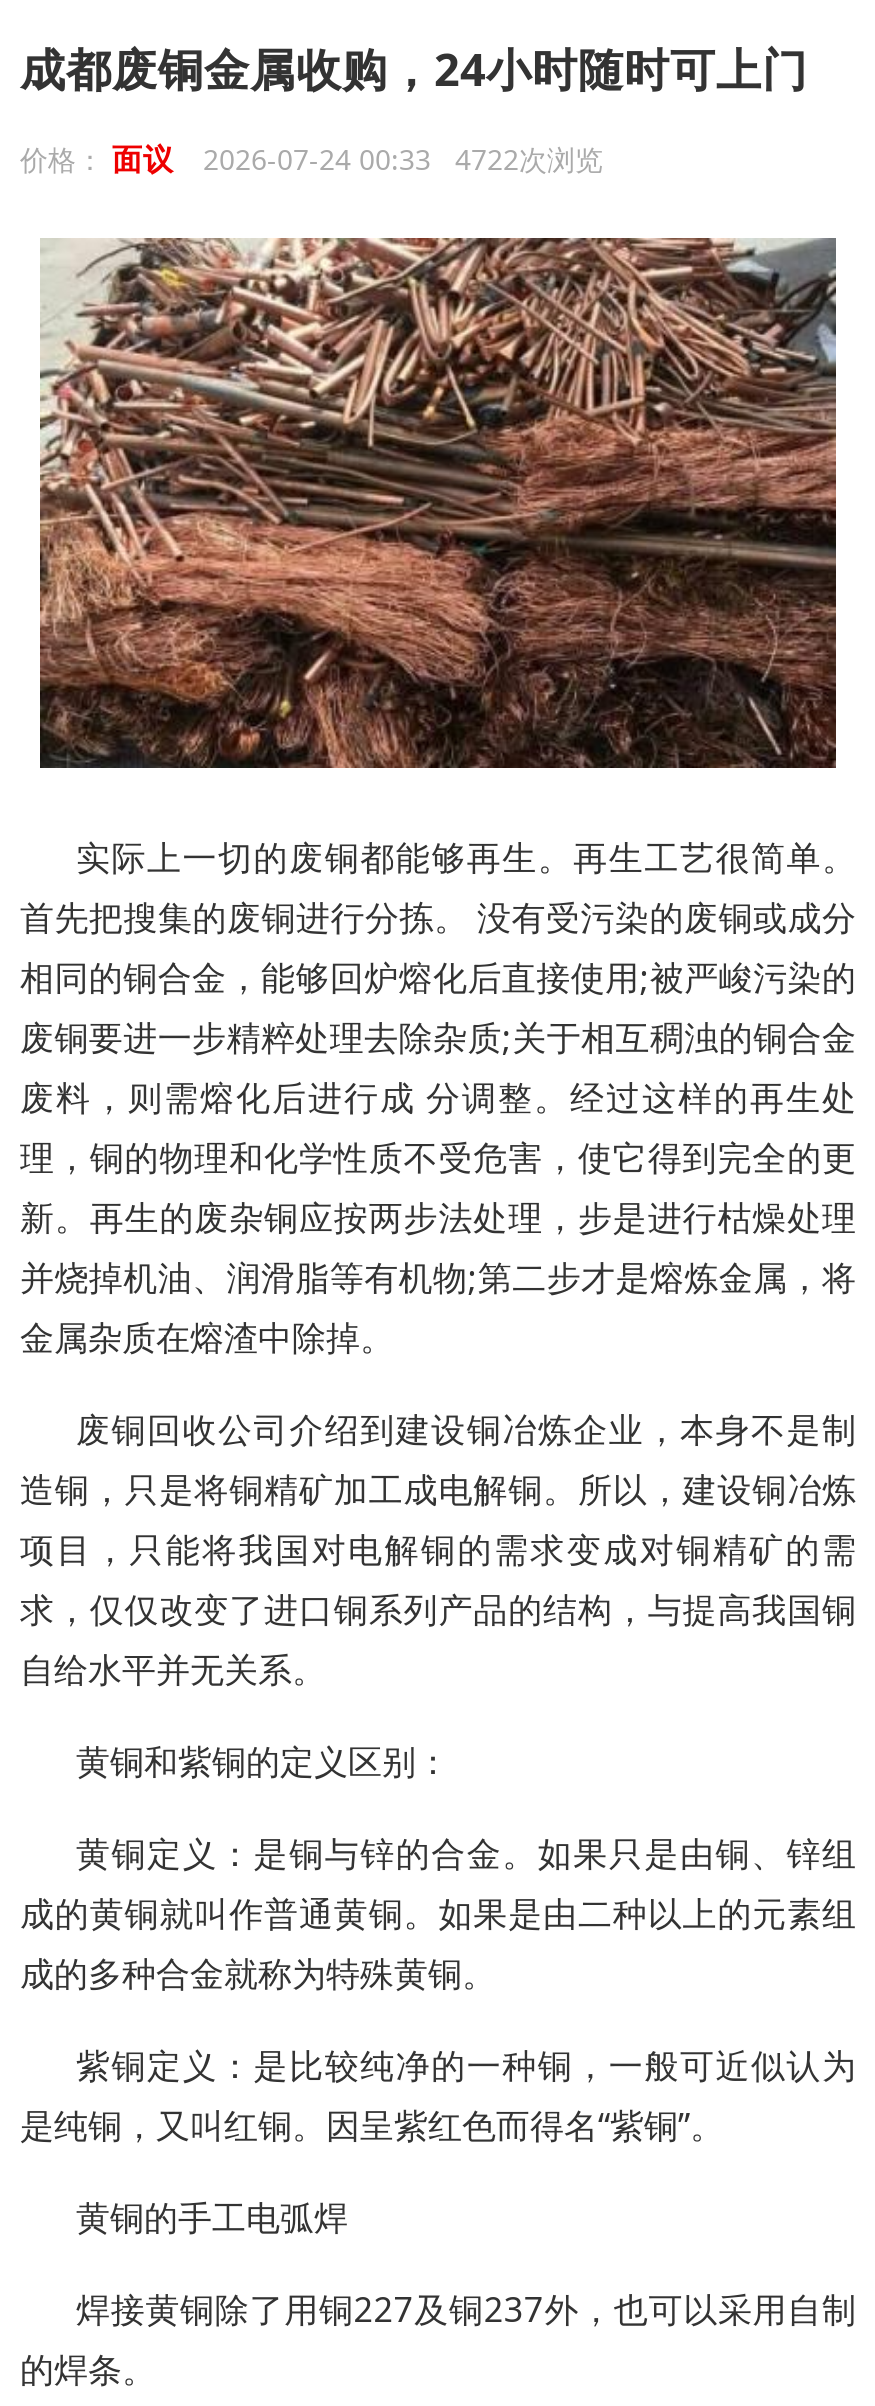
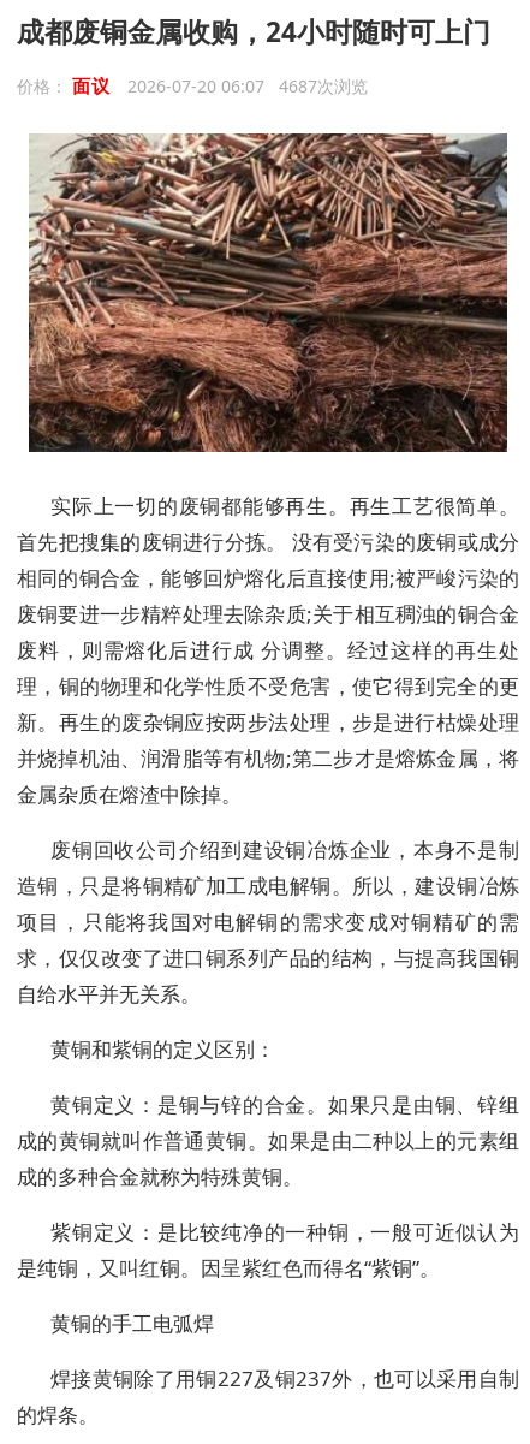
[20,138,603,178] 价格：面议 2026-07-24 00:33 4722次浏览 -> [17,73,367,97] 价格：面议 2026-07-20 06:07 4687次浏览

